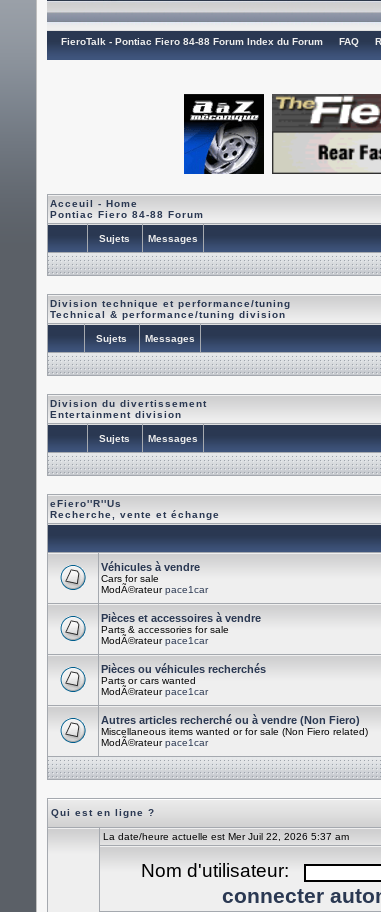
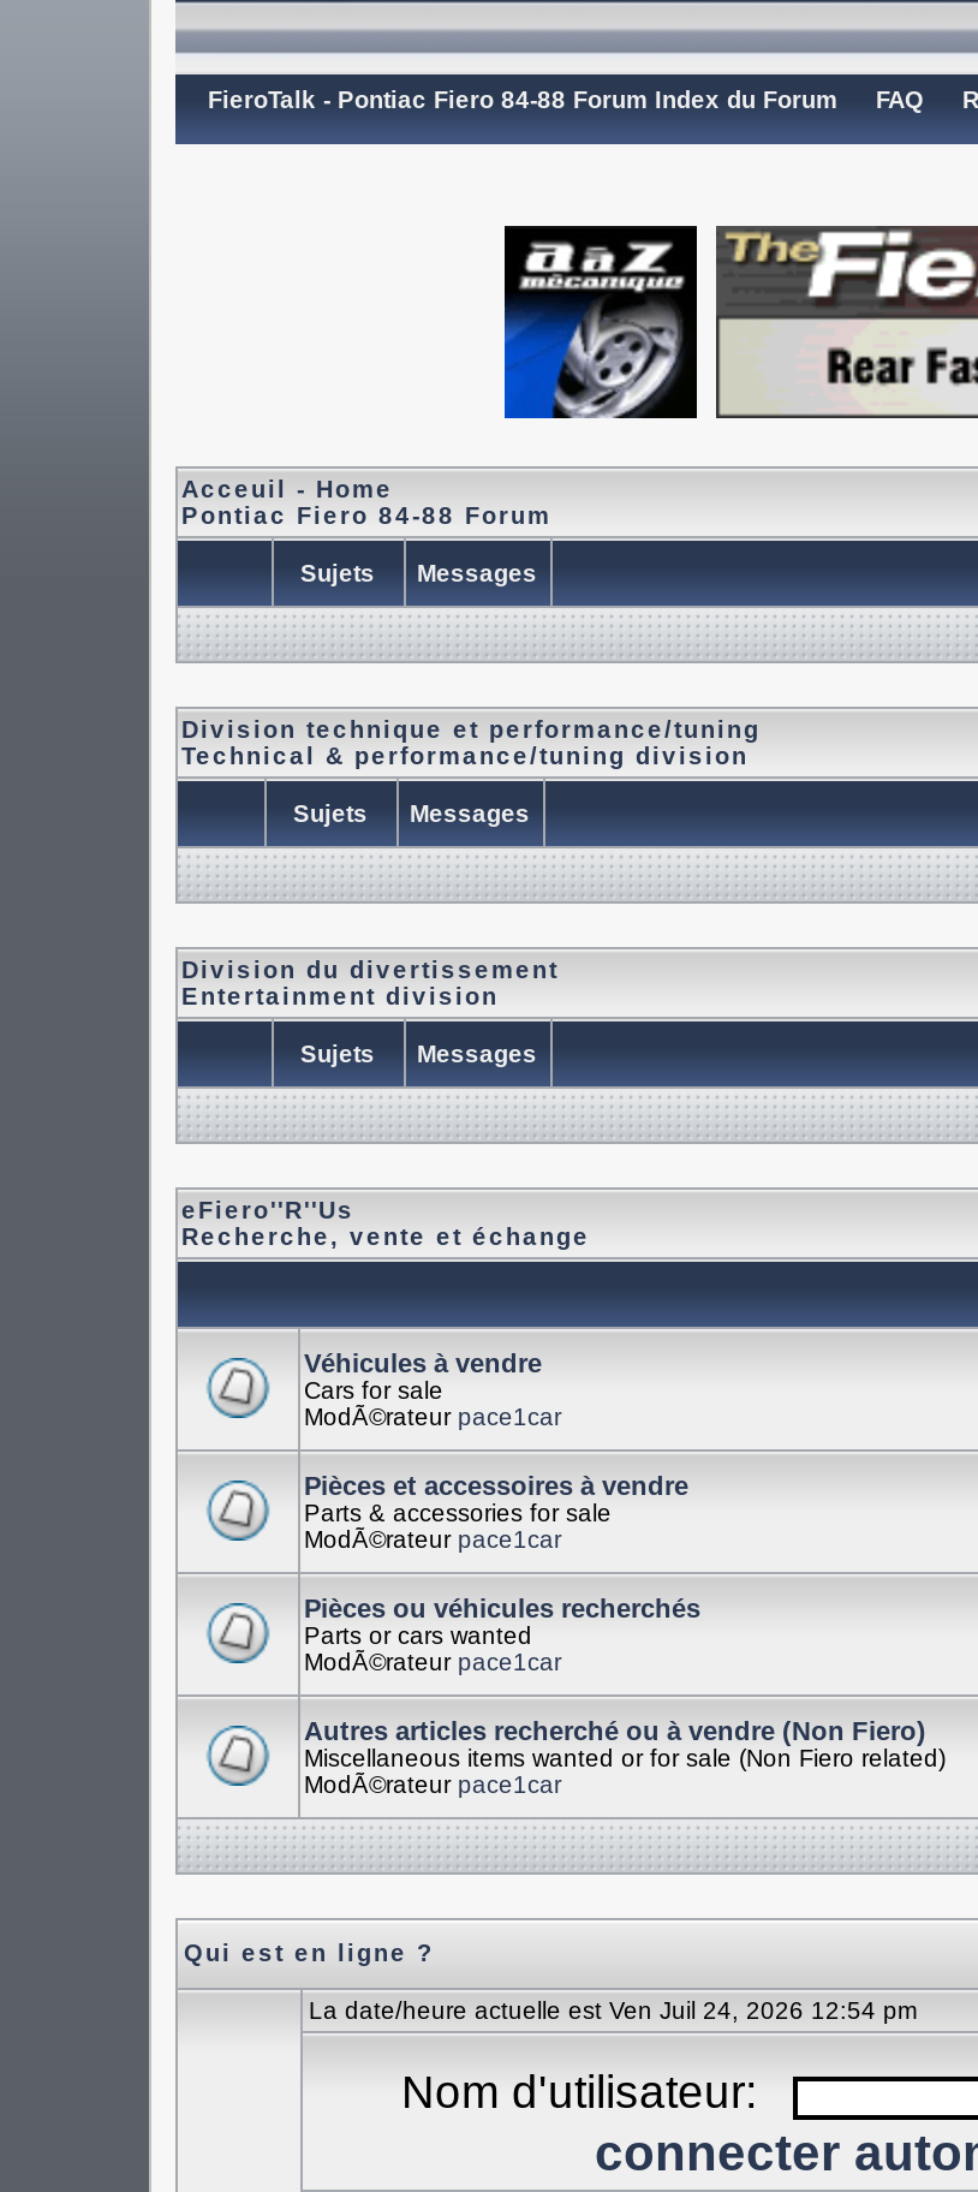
[102,831,348,842] La date/heure actuelle est Mer Juil 22, 2026 5:37 am -> [309,1997,917,2024] La date/heure actuelle est Ven Juil 24, 2026 12:54 pm

